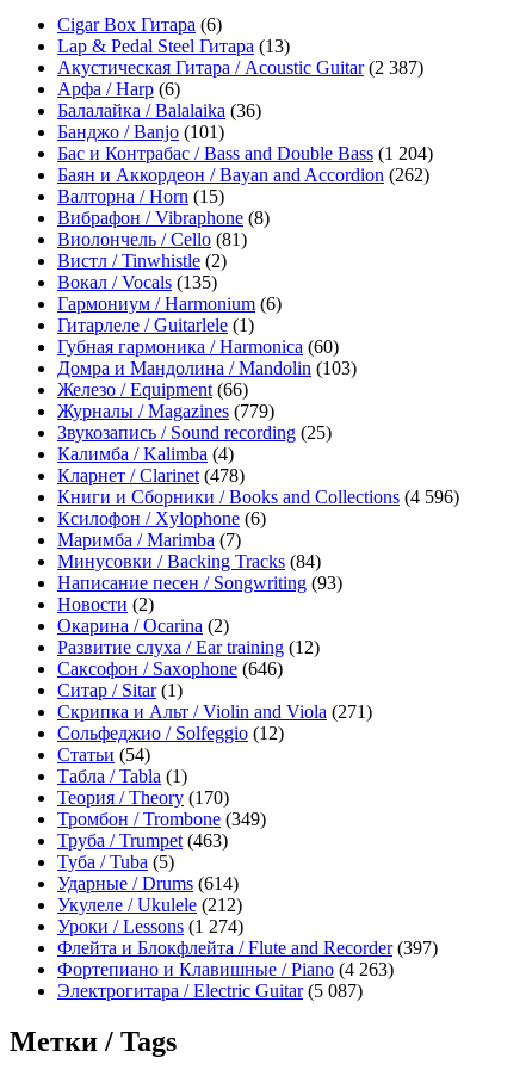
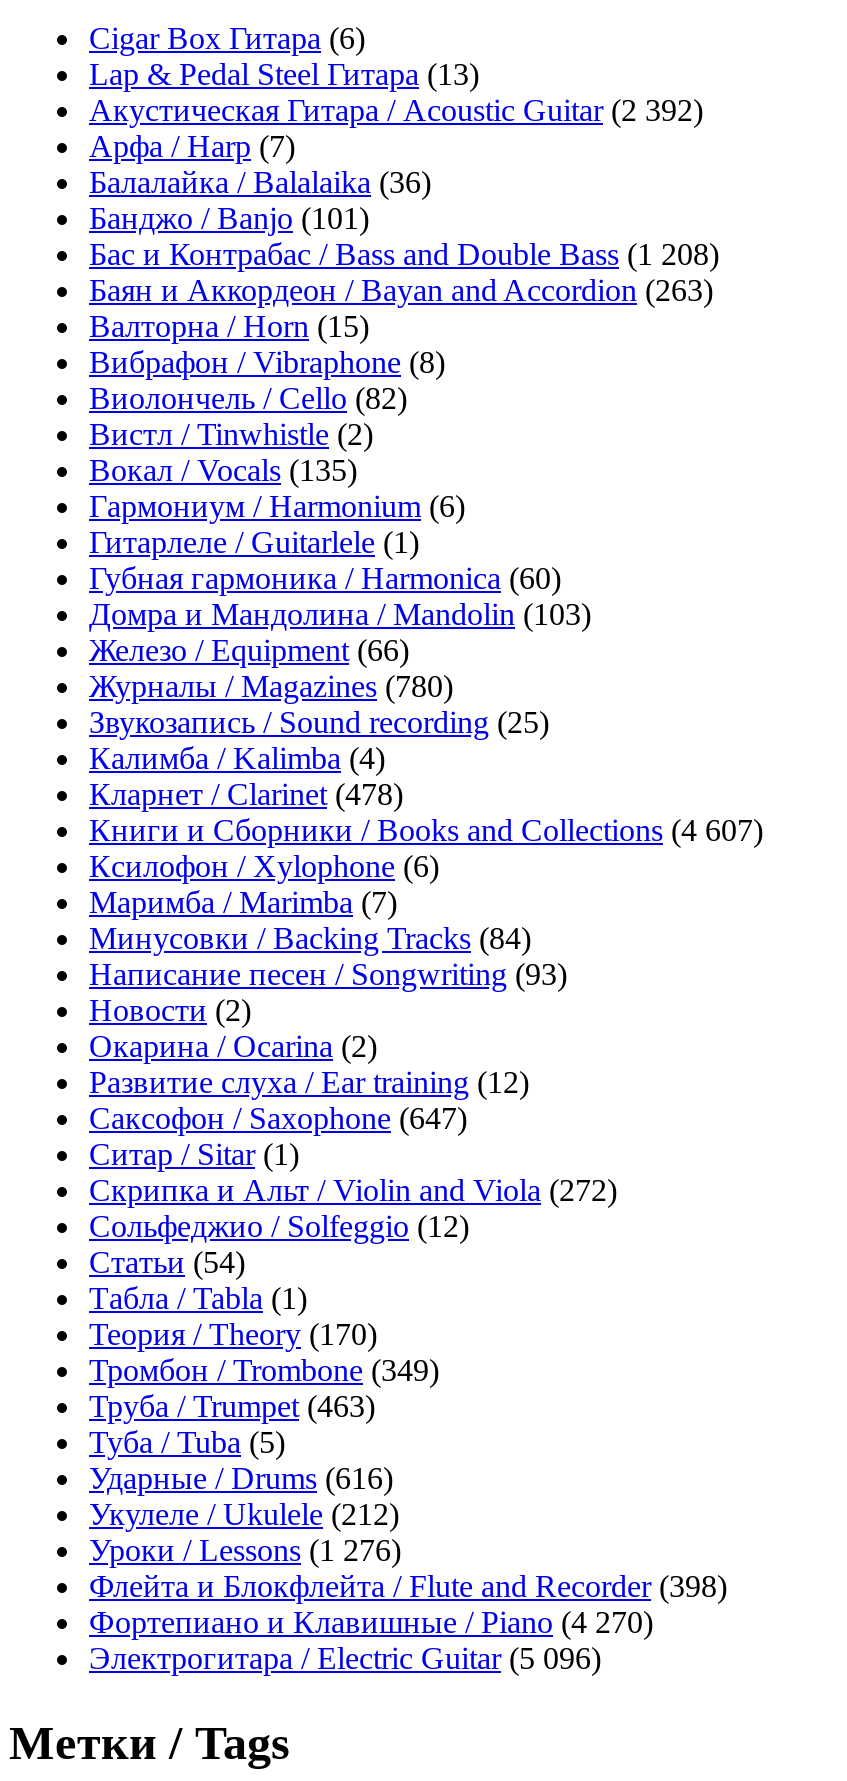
[57,58,423,78] Акустическая Гитара / Acoustic Guitar (2 387) -> [89,94,703,128] Акустическая Гитара / Acoustic Guitar (2 392)
[57,79,180,99] Арфа / Harp (6) -> [89,130,295,164] Арфа / Harp (7)
[57,144,433,164] Бас и Контрабас / Bass and Double Bass (1 204) -> [89,238,719,272] Бас и Контрабас / Bass and Double Bass (1 208)
[57,165,429,185] Баян и Аккордеон / Bayan and Accordion (262) -> [89,274,713,308] Баян и Аккордеон / Bayan and Accordion (263)
[57,229,247,250] Виолончель / Cello (81) -> [89,382,407,416] Виолончель / Cello (82)
[57,401,274,421] Журналы / Magazines (779) -> [89,670,453,704] Журналы / Magazines (780)
[57,487,459,507] Книги и Сборники / Books and Collections (4 596) -> [89,814,763,848] Книги и Сборники / Books and Collections (4 607)
[57,659,283,679] Саксофон / Saxophone (646) -> [89,1102,467,1136] Саксофон / Saxophone (647)
[57,702,372,722] Скрипка и Альт / Violin and Viola (271) -> [89,1174,617,1208] Скрипка и Альт / Violin and Viola (272)
[57,874,239,894] Ударные / Drums (614) -> [89,1462,393,1496] Ударные / Drums (616)
[57,916,243,937] Уроки / Lessons (1 274) -> [89,1534,401,1568] Уроки / Lessons (1 276)
[57,938,438,958] Флейта и Блокфлейта / Flute and Recorder (397) -> [89,1570,727,1604] Флейта и Блокфлейта / Flute and Recorder (398)
[57,959,394,980] Фортепиано и Клавишные / Piano (4 263) -> [89,1606,653,1640] Фортепиано и Клавишные / Piano (4 270)
[57,981,363,1001] Электрогитара / Electric Guitar (5 087) -> [89,1642,601,1676] Электрогитара / Electric Guitar (5 096)

